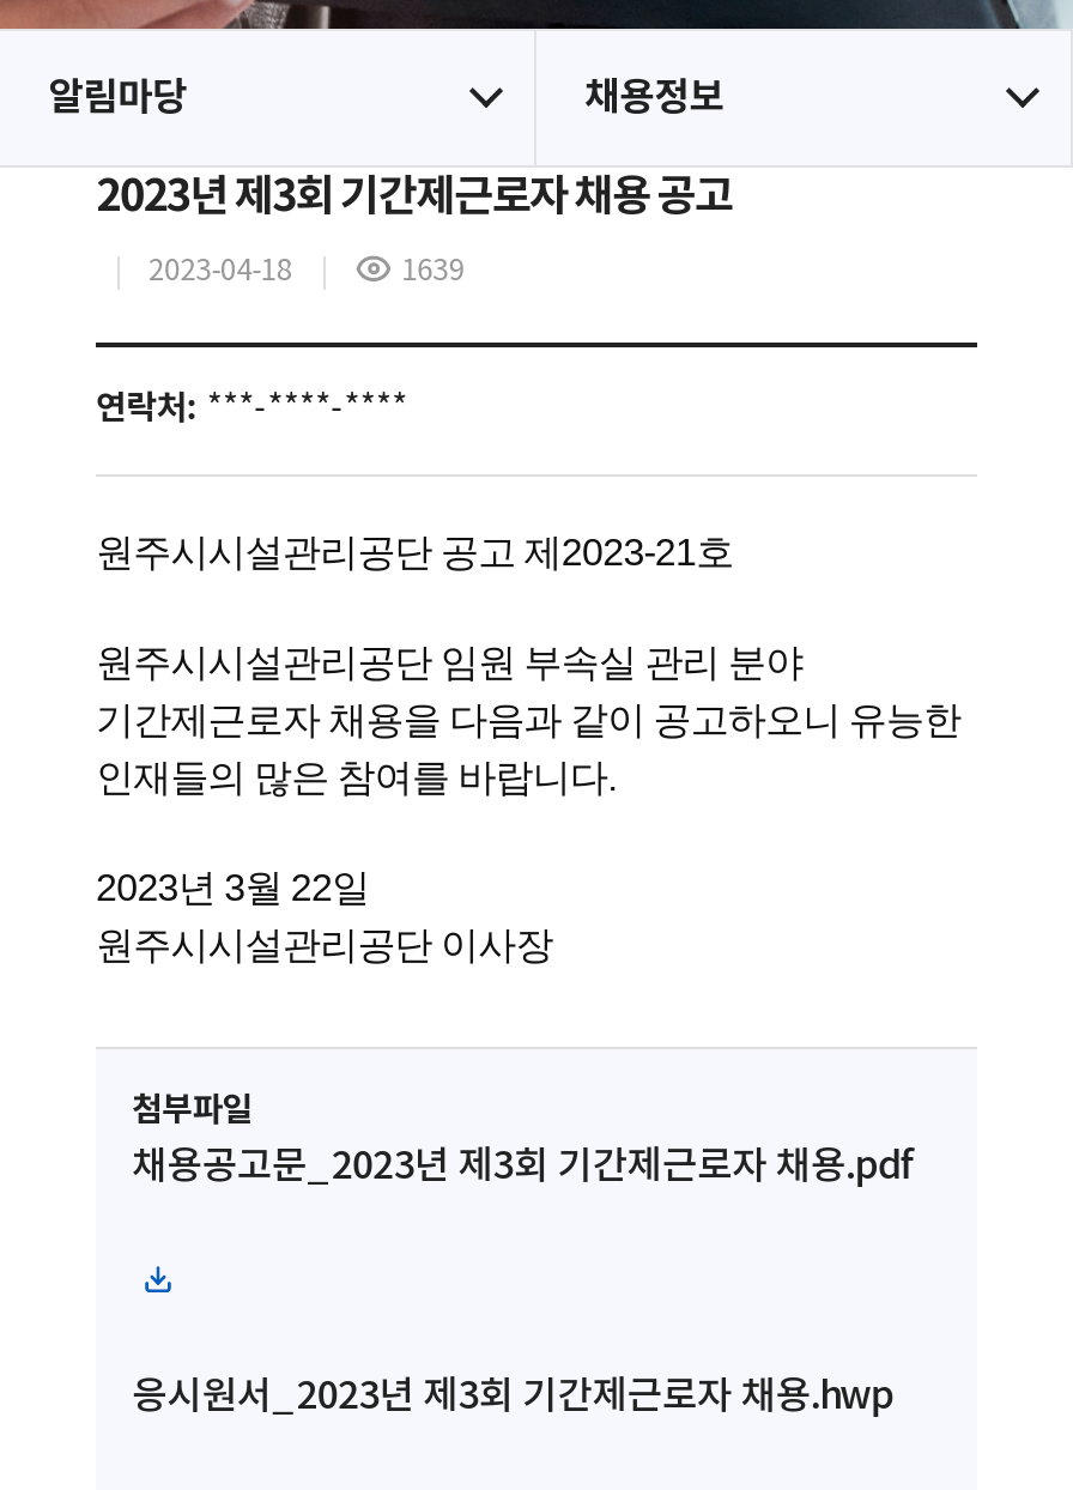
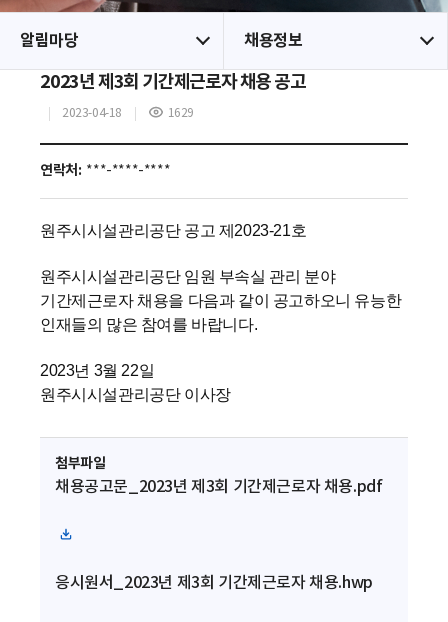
[401,252,465,287] 1639 -> [168,105,194,120] 1629

